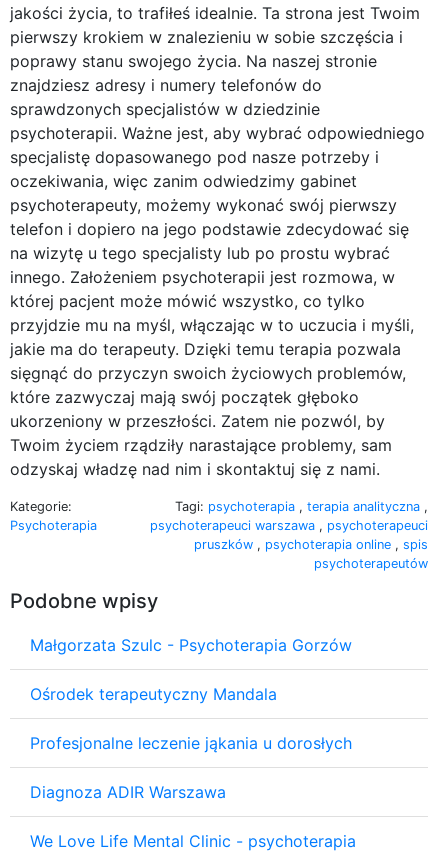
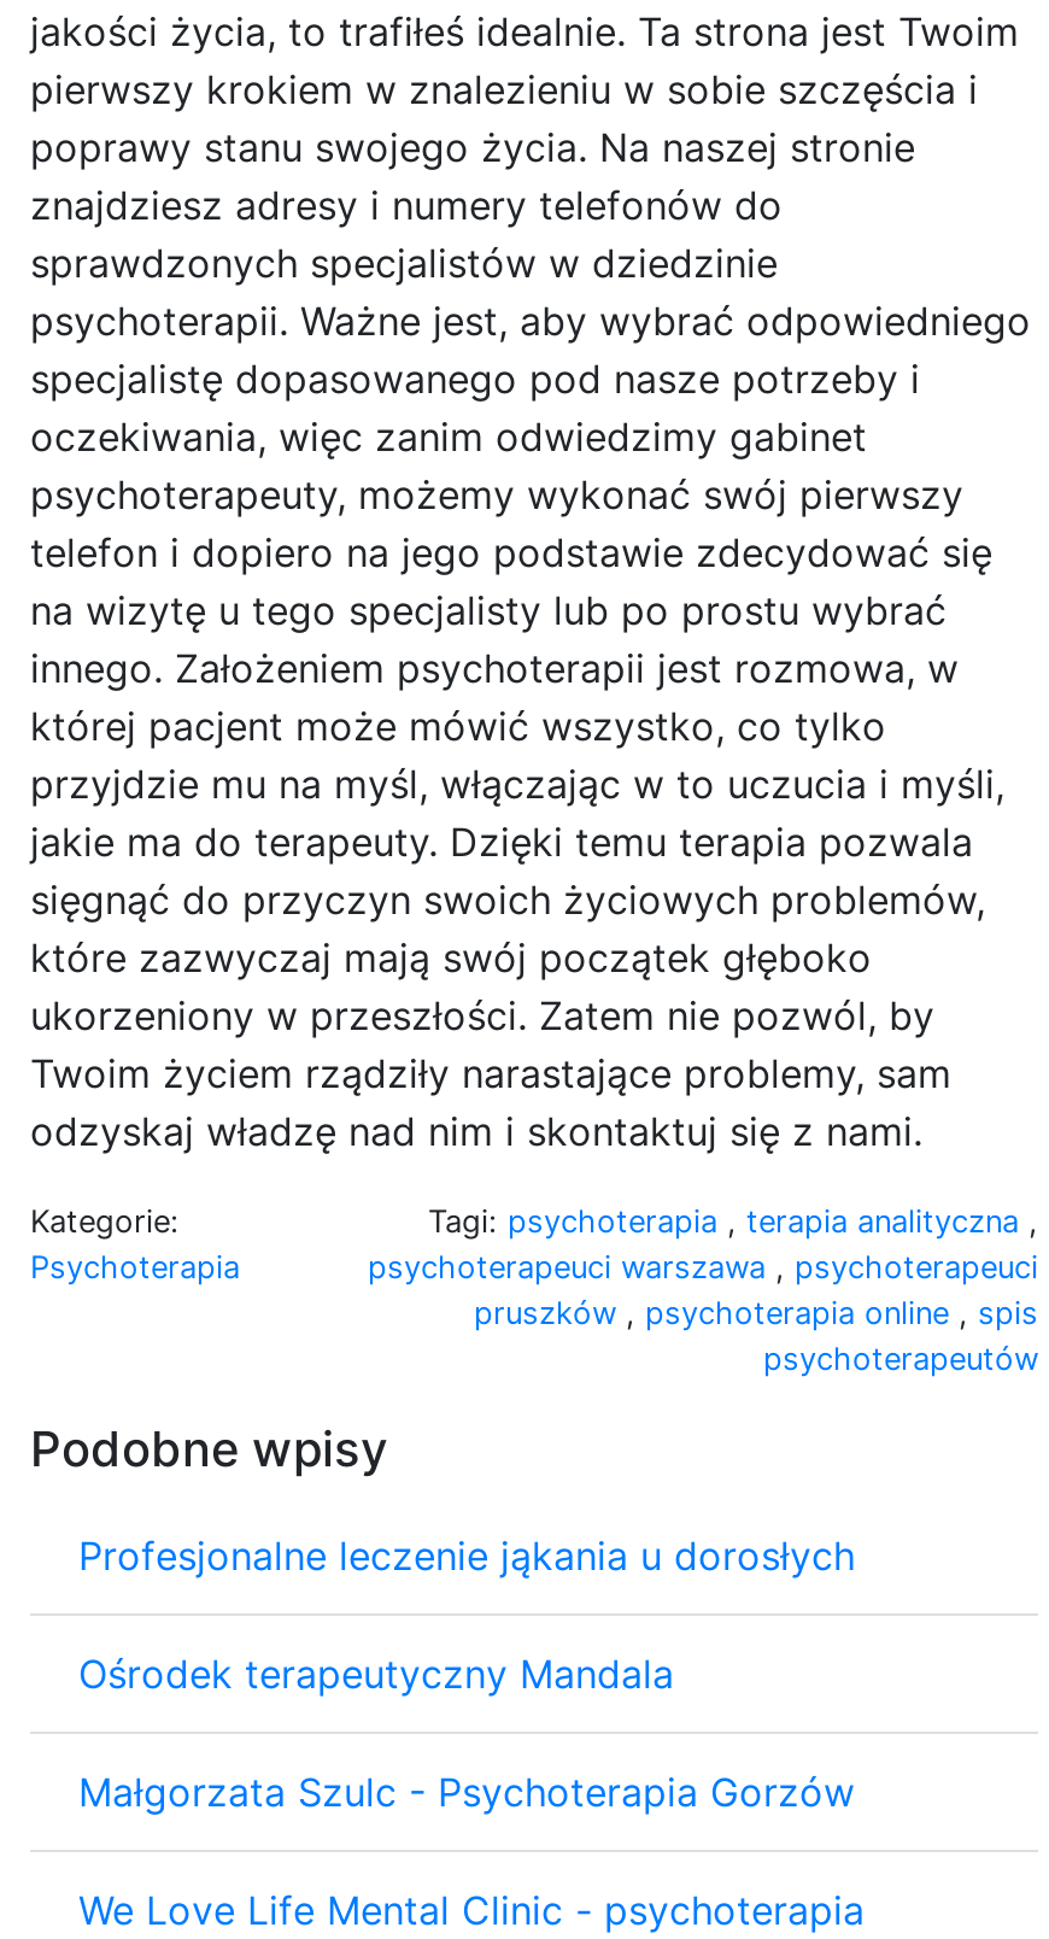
moved [30,635,352,655] -> [78,1767,855,1815]: Małgorzata Szulc - Psychoterapia Gorzów
moved [30,684,352,753] -> [78,1530,855,1697]: Ośrodek terapeutyczny Mandala | Profesjonalne leczenie jąkania u dorosłych
[30,782,226,802] Diagnoza ADIR Warszawa -> none

